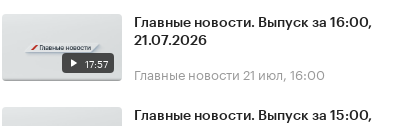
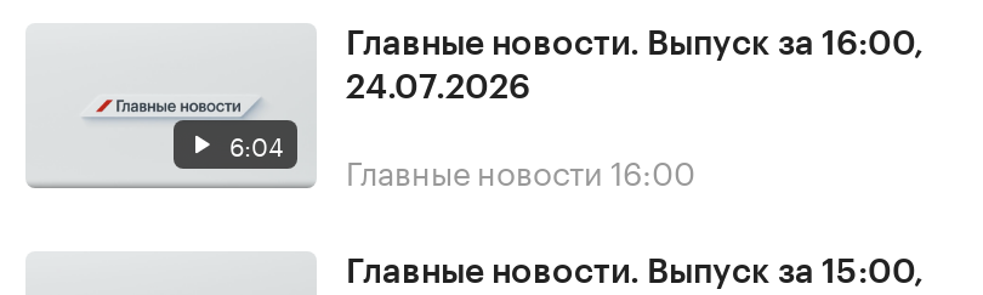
[134,34,207,48] 21.07.2026 -> [346,71,530,105] 24.07.2026
[82,55,108,71] 17:57 -> [222,123,283,162] 6:04
[134,63,325,83] Главные новости 21 июл, 16:00 -> [346,143,695,191] Главные новости 16:00

